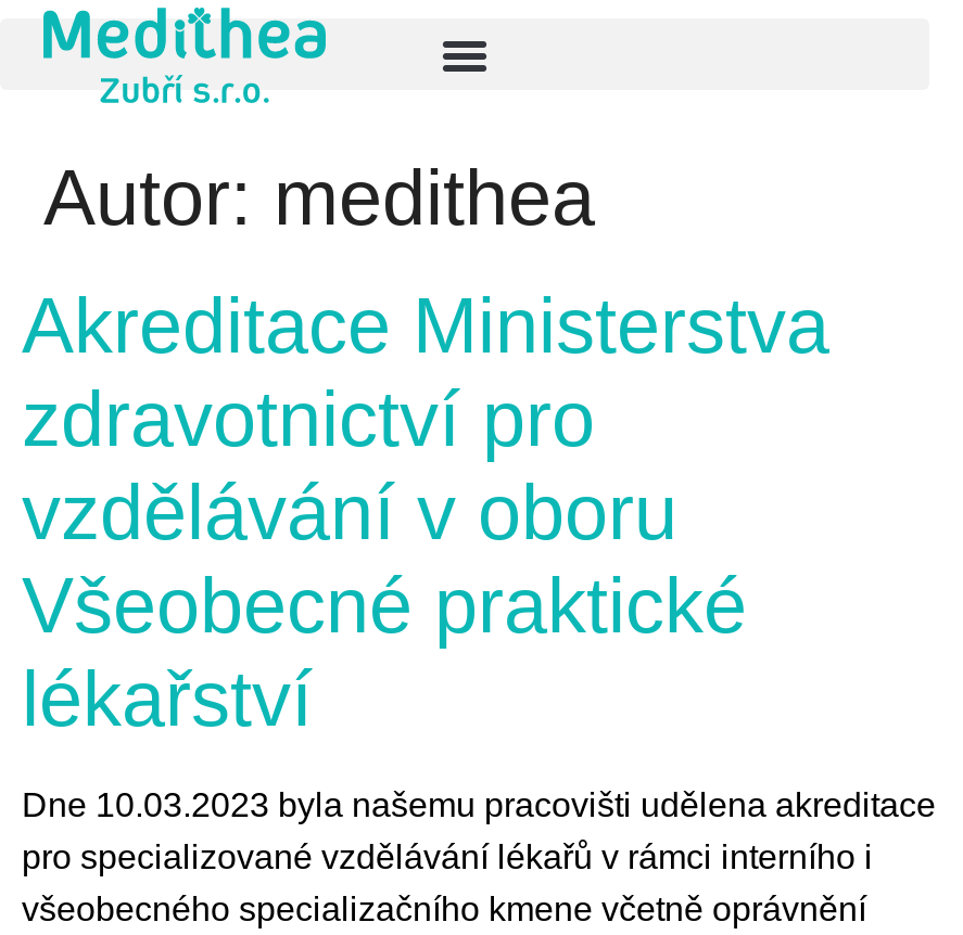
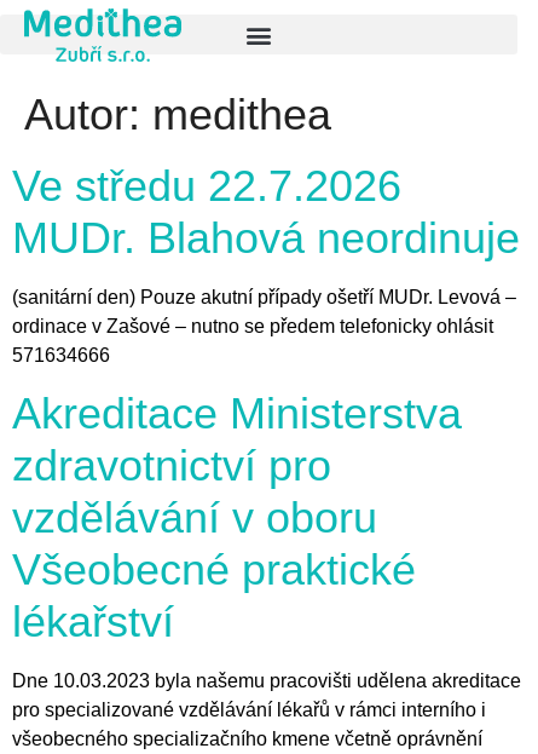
none -> [12,161,520,366] Ve středu 22.7.2026 | MUDr. Blahová neordinuje | (sanitární den) Pouze akutní případy ošetří MUDr. Levová – | ordinace v Zašové – nutno se předem telefonicky ohlásit | 571634666

